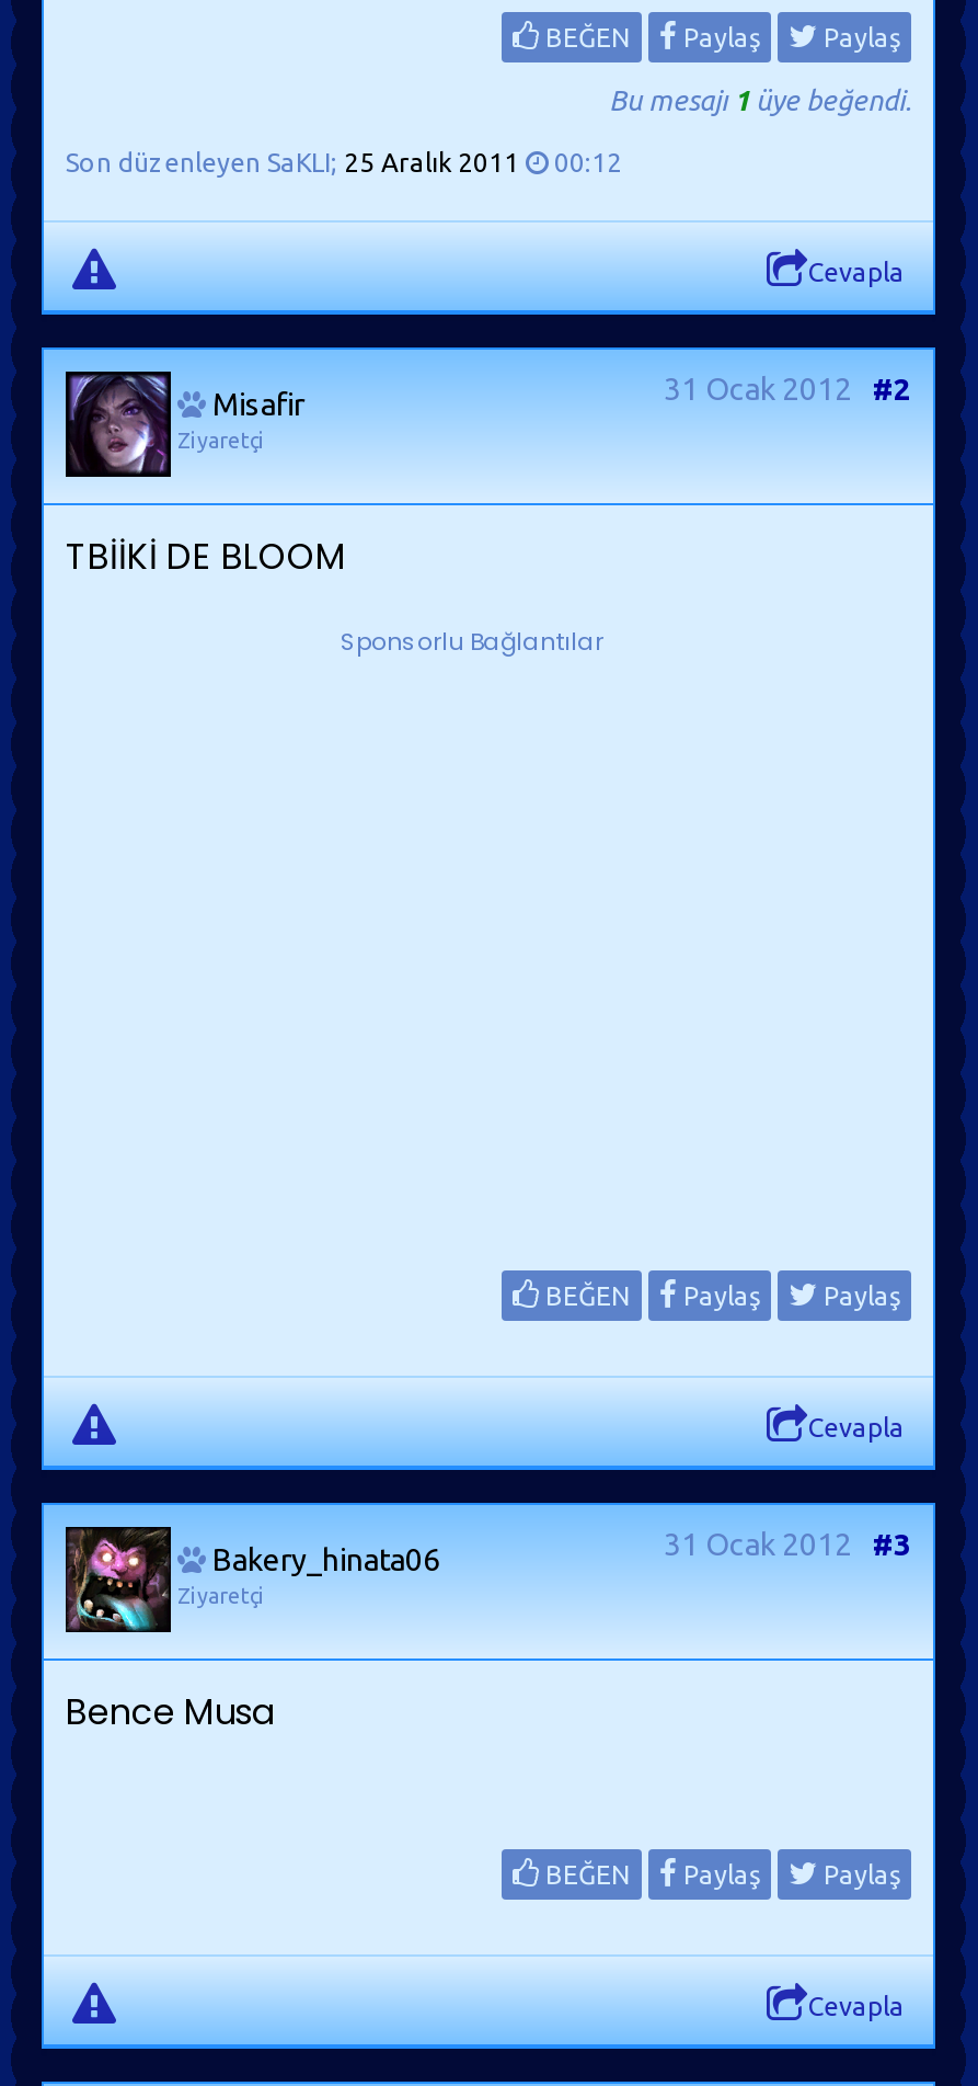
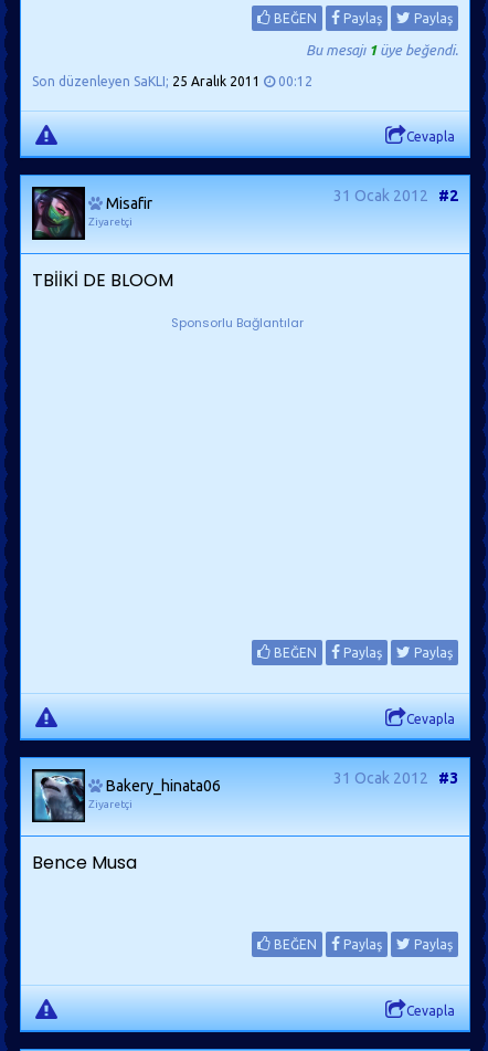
[70,376,169,472] [image] -> [35,188,84,239] [image]
[66,1529,169,1632] [image] -> [33,771,84,822] [image]

